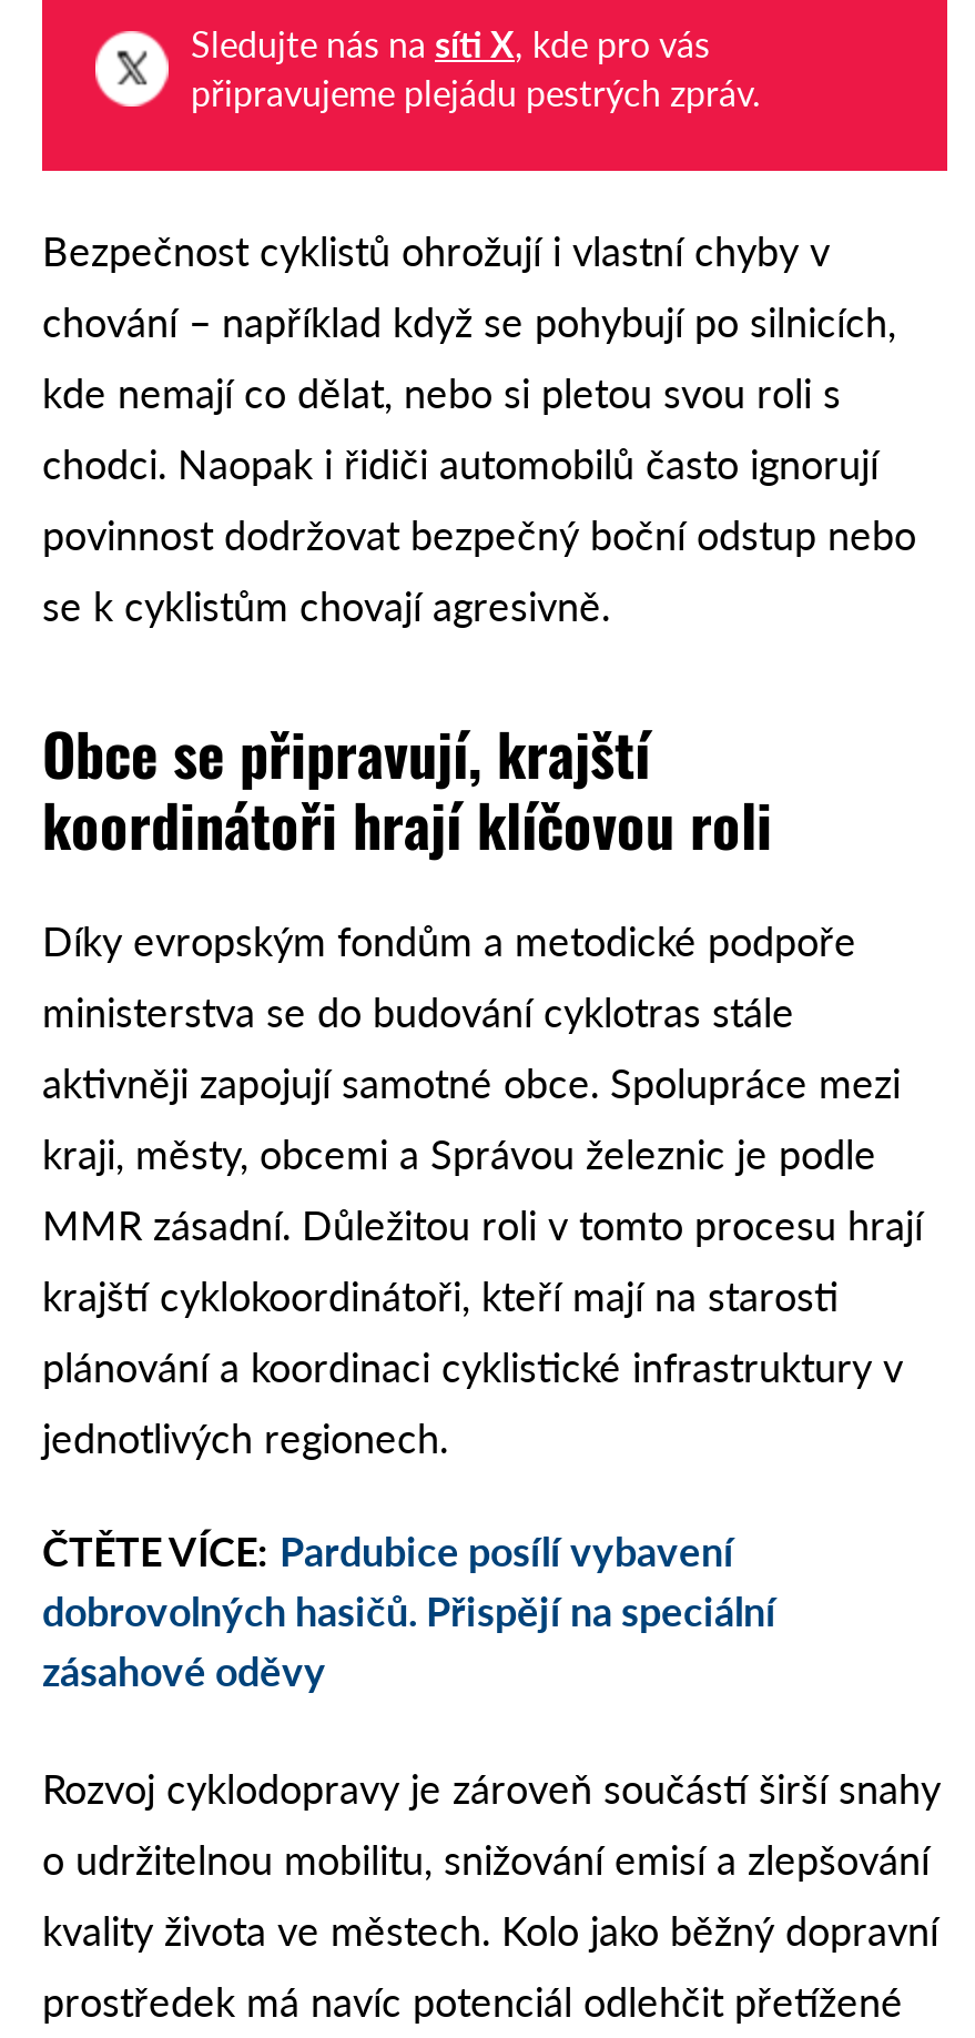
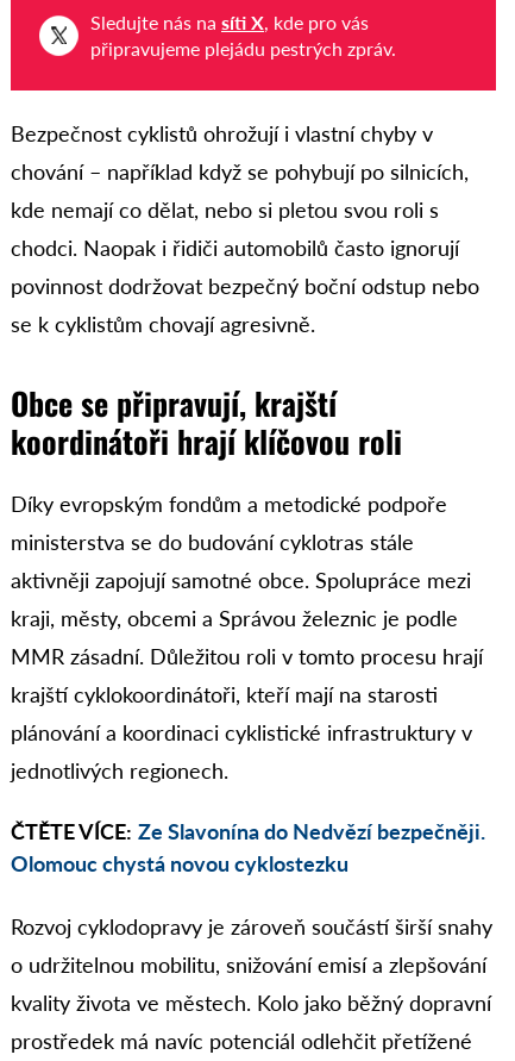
[42,1528,776,1696] ČTĚTE VÍCE: Pardubice posílí vybavení | dobrovolných hasičů. Přispějí na speciální | zásahové oděvy -> [11,819,485,877] ČTĚTE VÍCE: Ze Slavonína do Nedvězí bezpečněji. | Olomouc chystá novou cyklostezku

